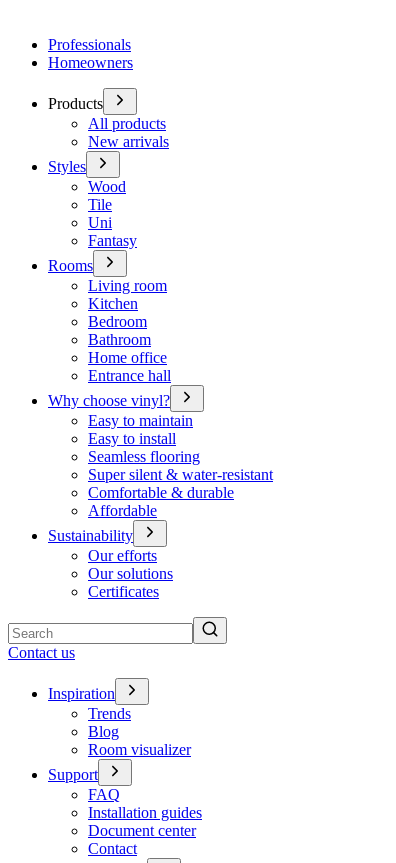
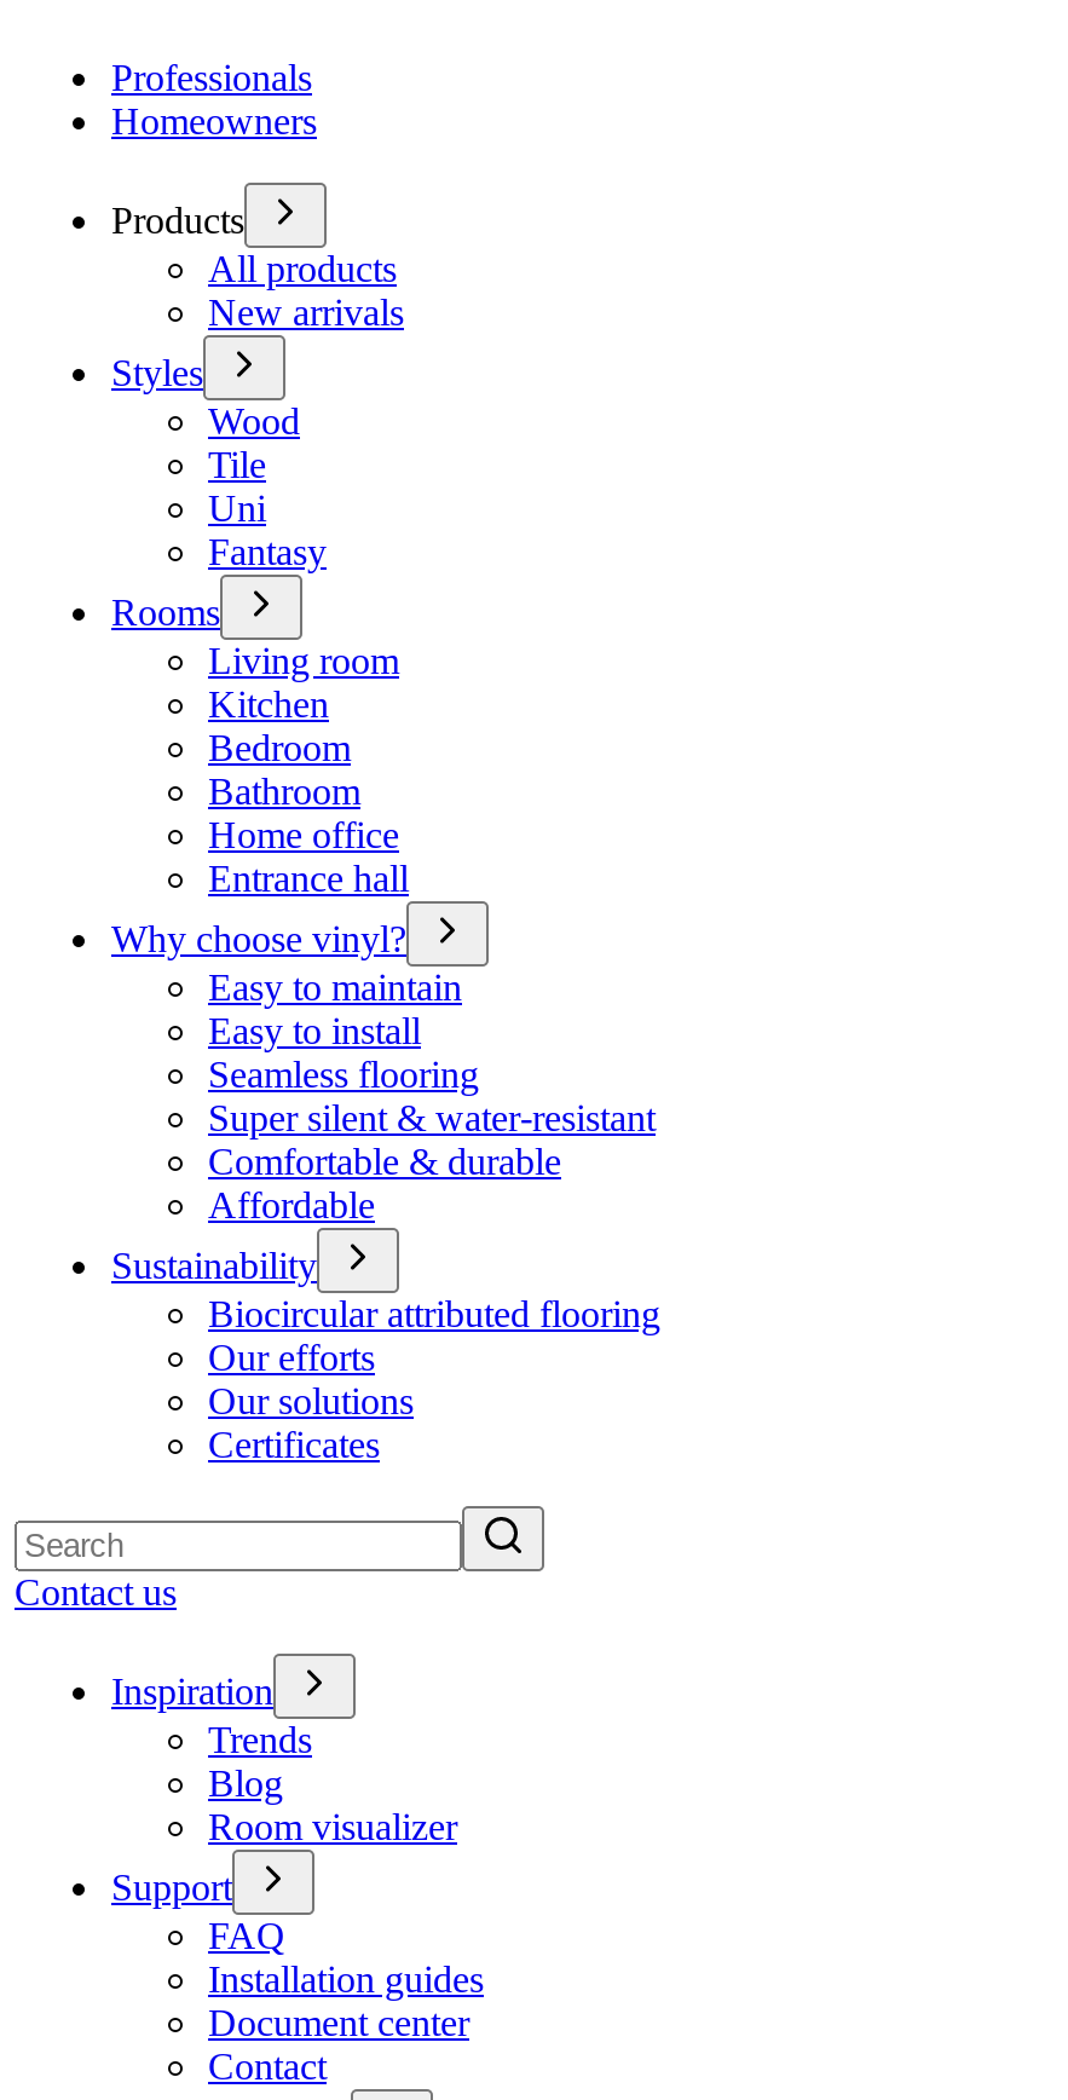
none -> [208,1293,660,1334] Biocircular attributed flooring

